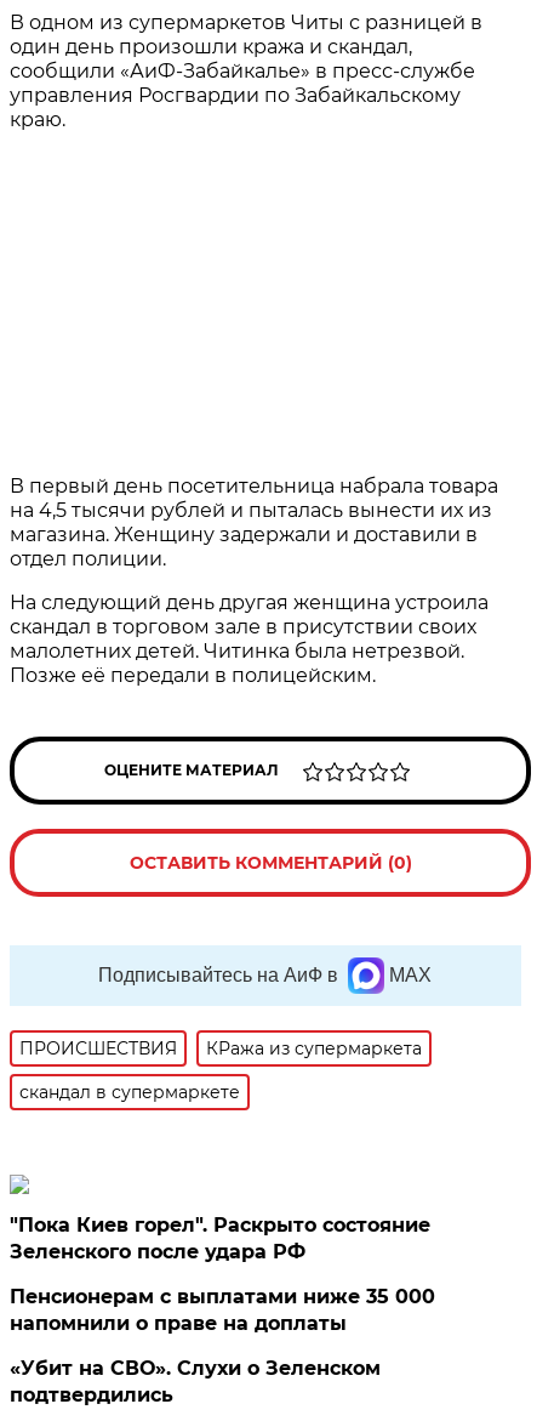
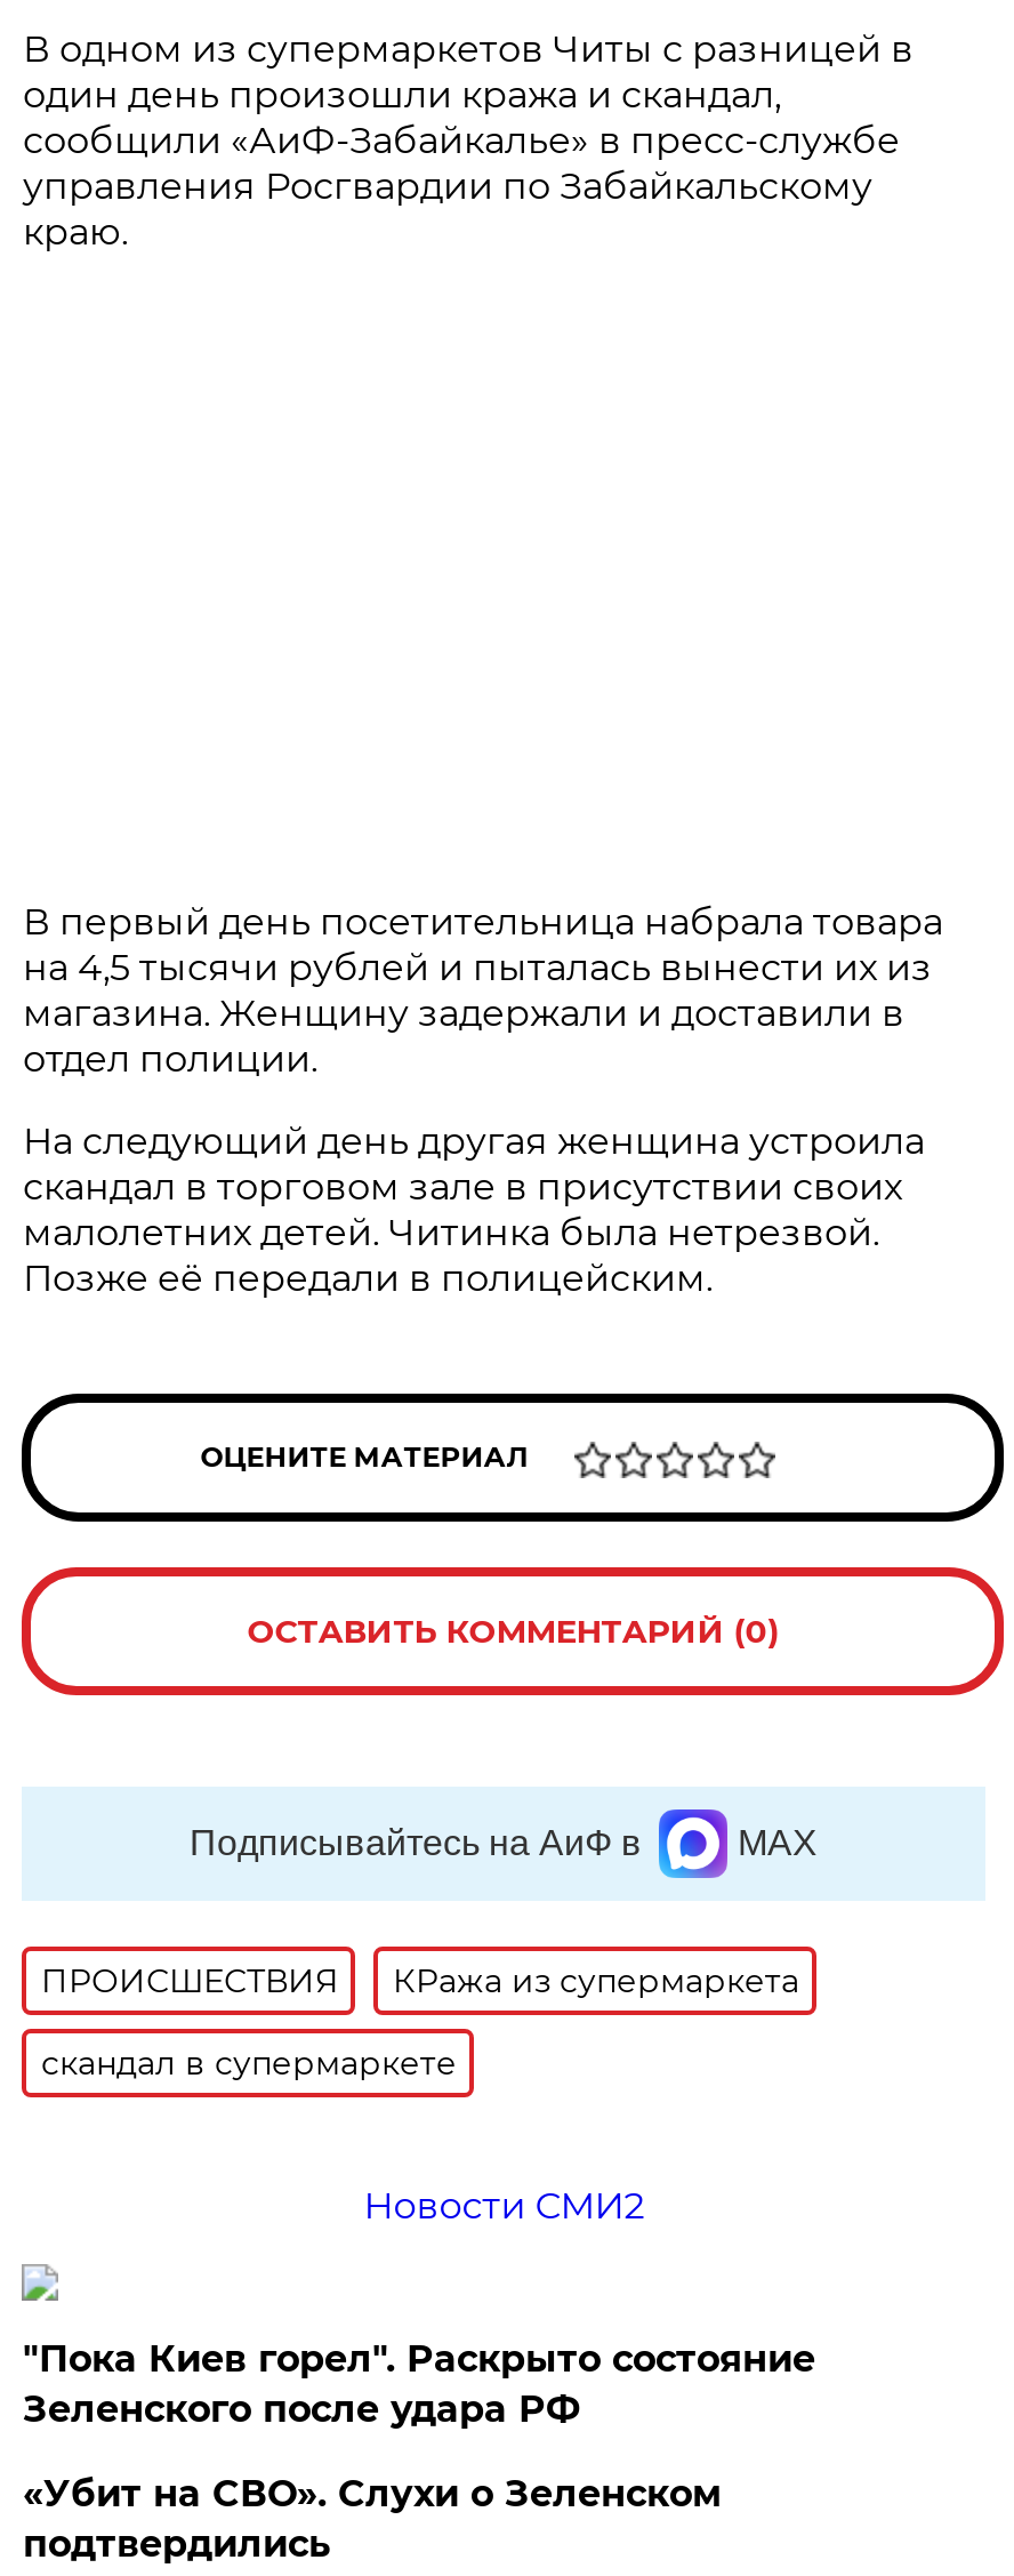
none -> [364,2184,644,2228] Новости СМИ2
moved [10,1213,431,1263] -> [23,2337,815,2431]: "Пока Киев горел". Раскрыто состояние | Зеленского после удара РФ
[10,1285,436,1335] Пенсионерам с выплатами ниже 35 000 | напомнили о праве на доплаты -> none

